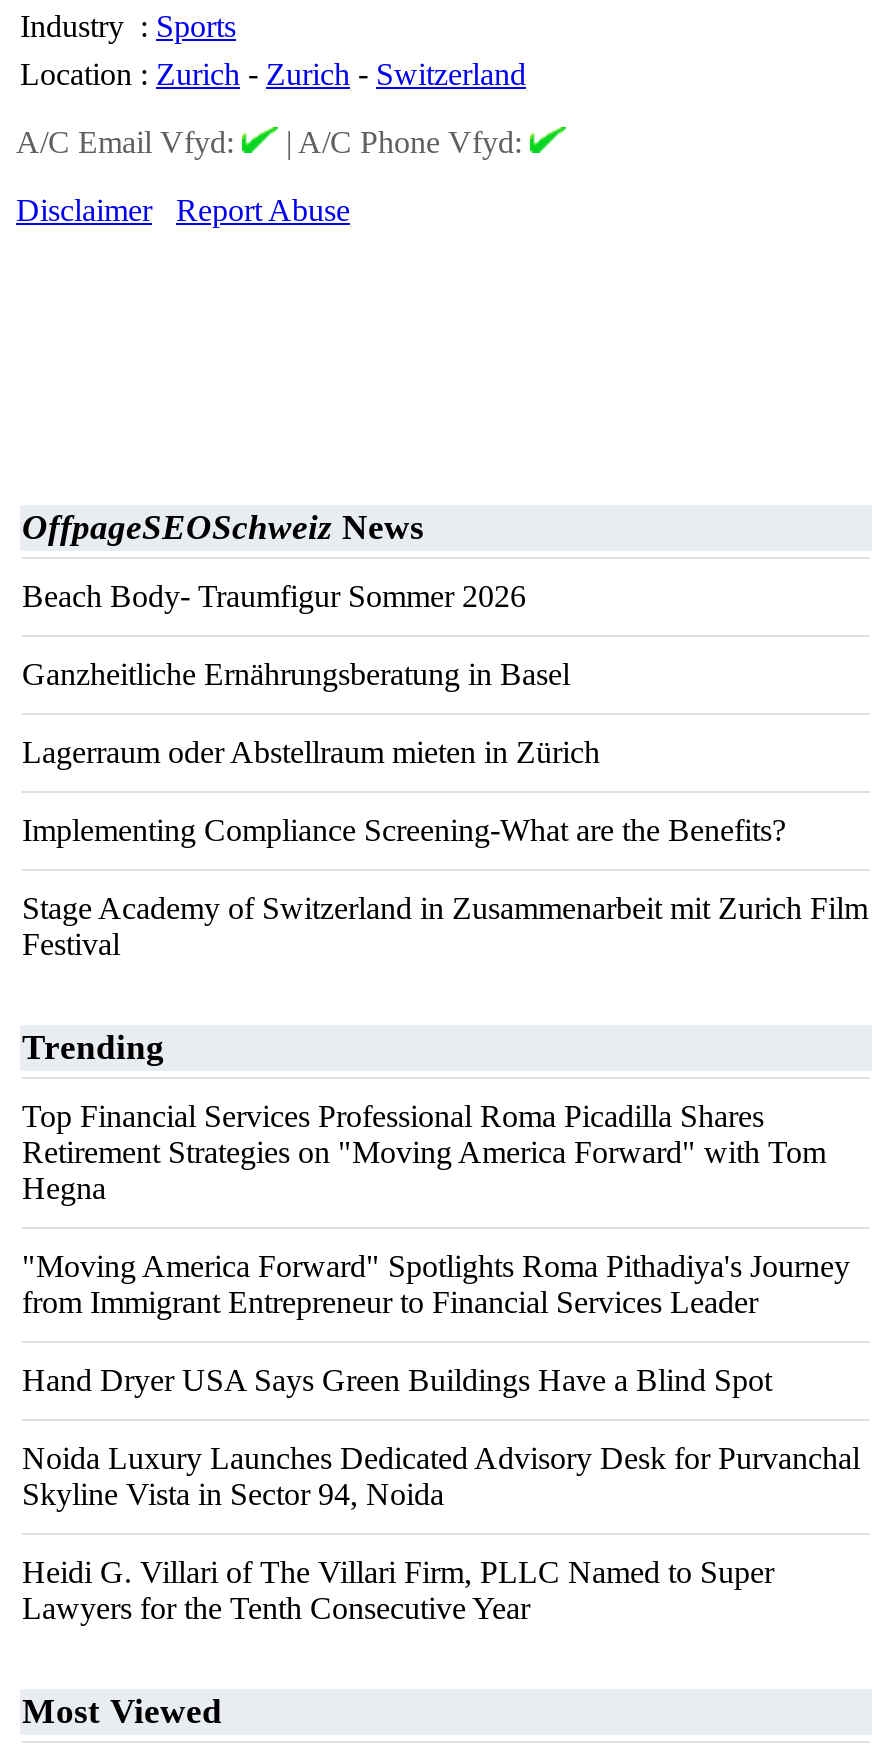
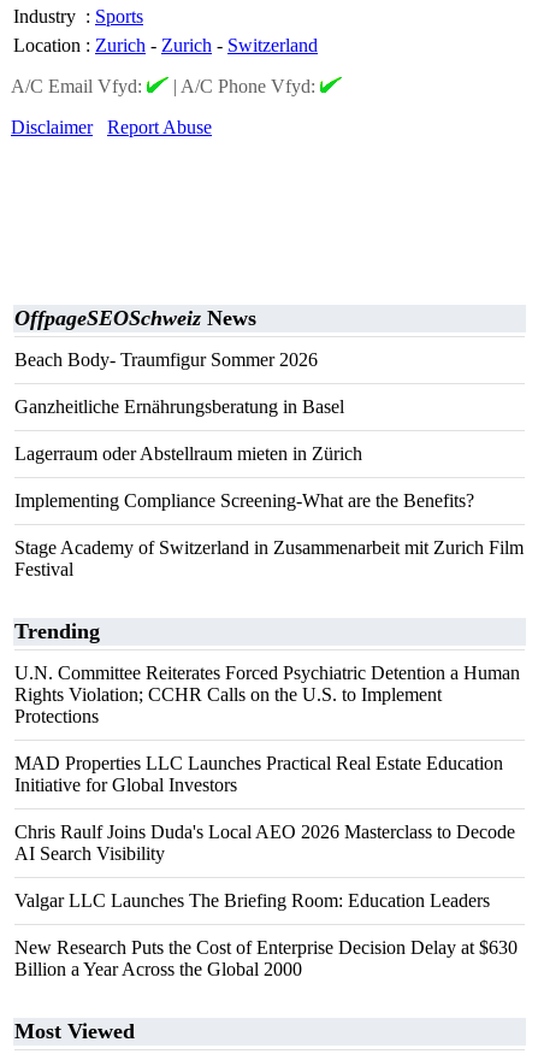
[22,1099,826,1205] Top Financial Services Professional Roma Picadilla Shares | Retirement Strategies on "Moving America Forward" with Tom | Hegna -> [14,663,520,726] U.N. Committee Reiterates Forced Psychiatric Detention a Human | Rights Violation; CCHR Calls on the U.S. to Implement | Protections
[22,1249,850,1319] "Moving America Forward" Spotlights Roma Pithadiya's Journey | from Immigrant Entrepreneur to Financial Services Leader -> [14,753,503,795] MAD Properties LLC Launches Practical Real Estate Education | Initiative for Global Investors
[22,1363,772,1397] Hand Dryer USA Says Green Buildings Have a Blind Spot -> [14,822,515,864] Chris Raulf Joins Duda's Local AEO 2026 Masterclass to Decode | AI Search Visibility
[22,1441,860,1511] Noida Luxury Launches Dedicated Advisory Desk for Purvanchal | Skyline Vista in Sector 94, Noida -> [14,890,490,911] Valgar LLC Launches The Briefing Room: Education Leaders
[22,1555,774,1625] Heidi G. Villari of The Villari Firm, PLLC Named to Super | Lawyers for the Tenth Consecutive Year -> [14,937,518,979] New Research Puts the Cost of Enterprise Decision Delay at $630 | Billion a Year Across the Global 2000

